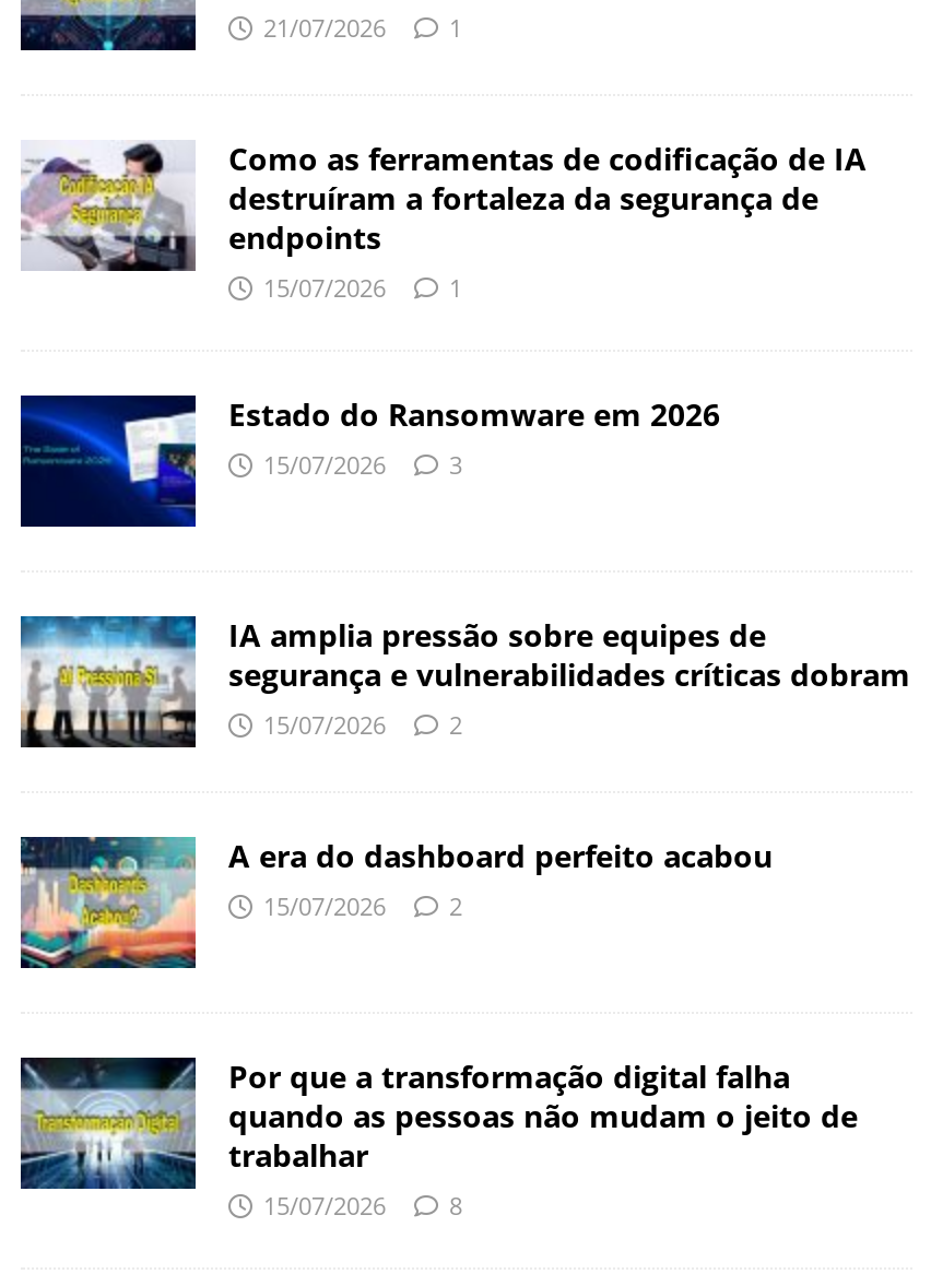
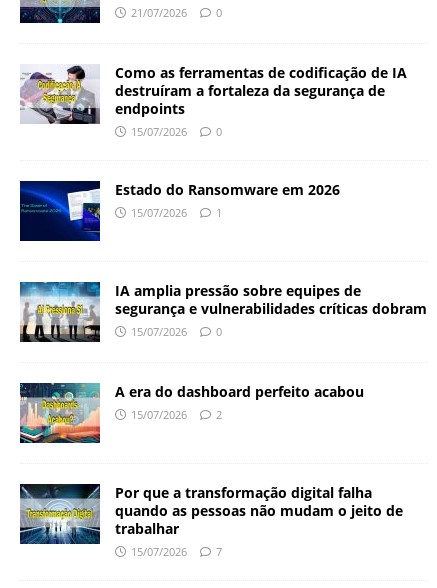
[263,10,462,43] 21/07/2026 1 -> [131,5,222,20] 21/07/2026 0
[263,270,462,303] 15/07/2026 1 -> [131,124,222,139] 15/07/2026 0
[263,447,462,480] 15/07/2026 3 -> [131,205,222,220] 15/07/2026 1
[263,707,462,740] 15/07/2026 2 -> [131,324,222,339] 15/07/2026 0
[263,1188,462,1221] 15/07/2026 8 -> [131,544,222,559] 15/07/2026 7

